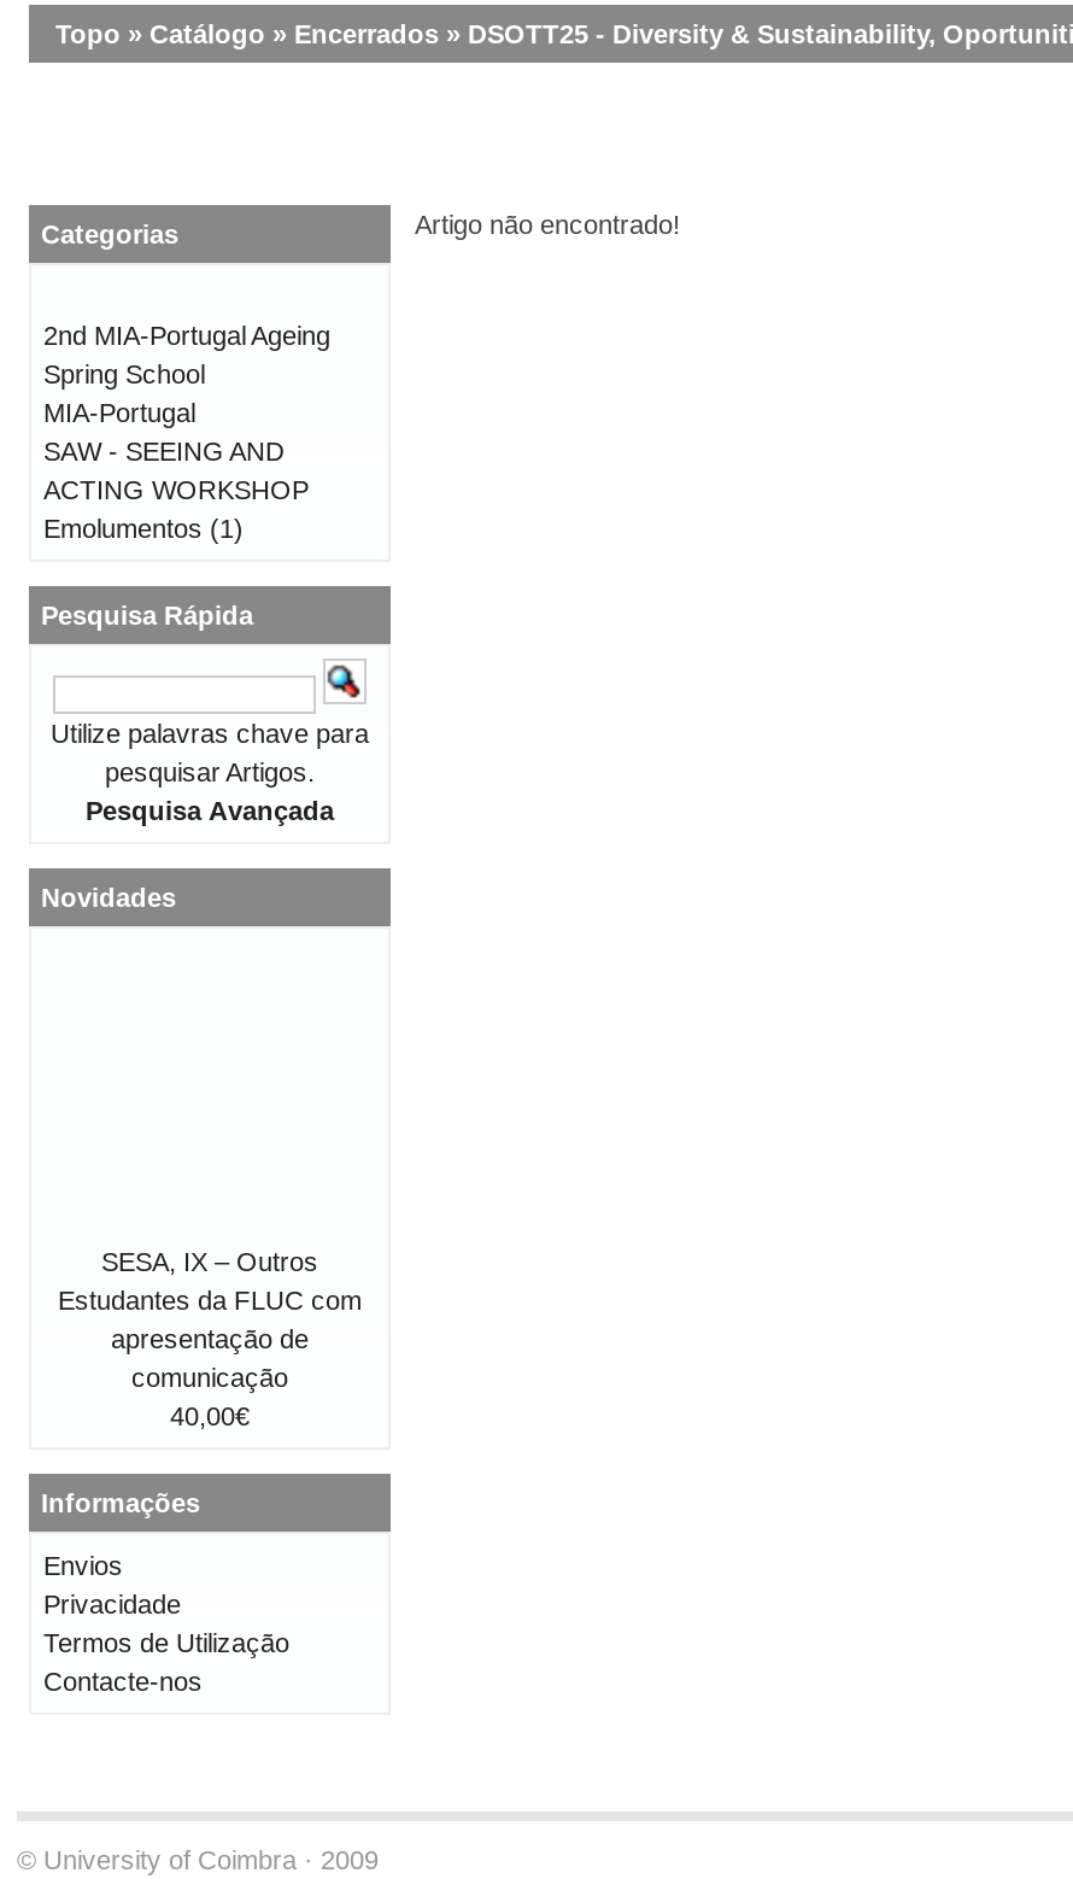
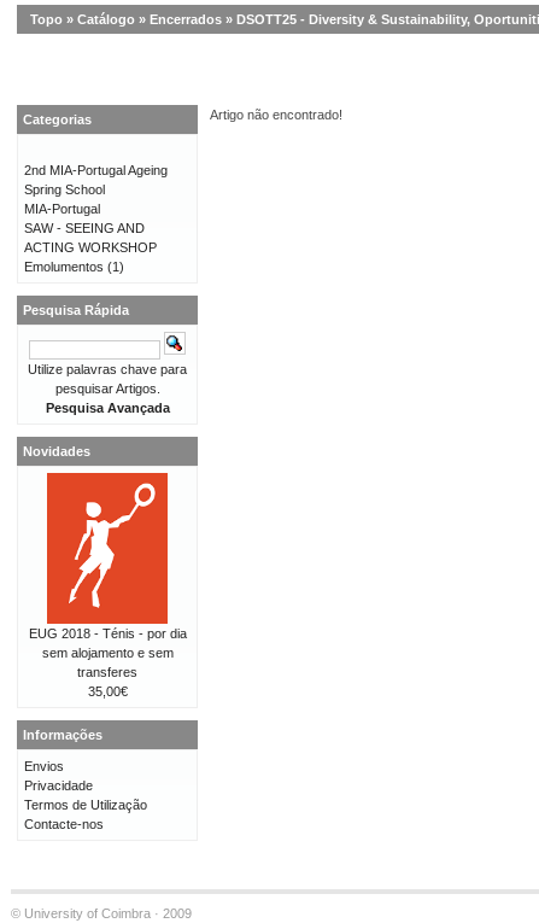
none -> [46,472,169,598] [image]
[58,1247,362,1430] SESA, IX – Outros | Estudantes da FLUC com | apresentação de | comunicação | 40,00€ -> [28,626,186,699] EUG 2018 - Ténis - por dia | sem alojamento e sem | transferes | 35,00€

